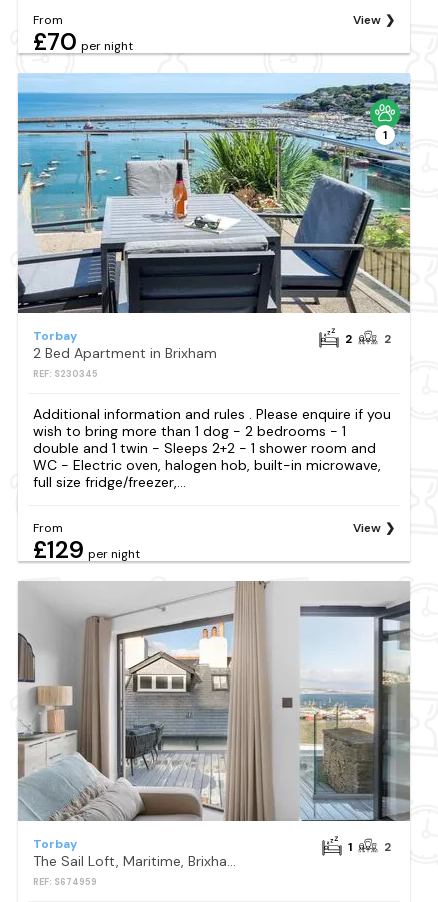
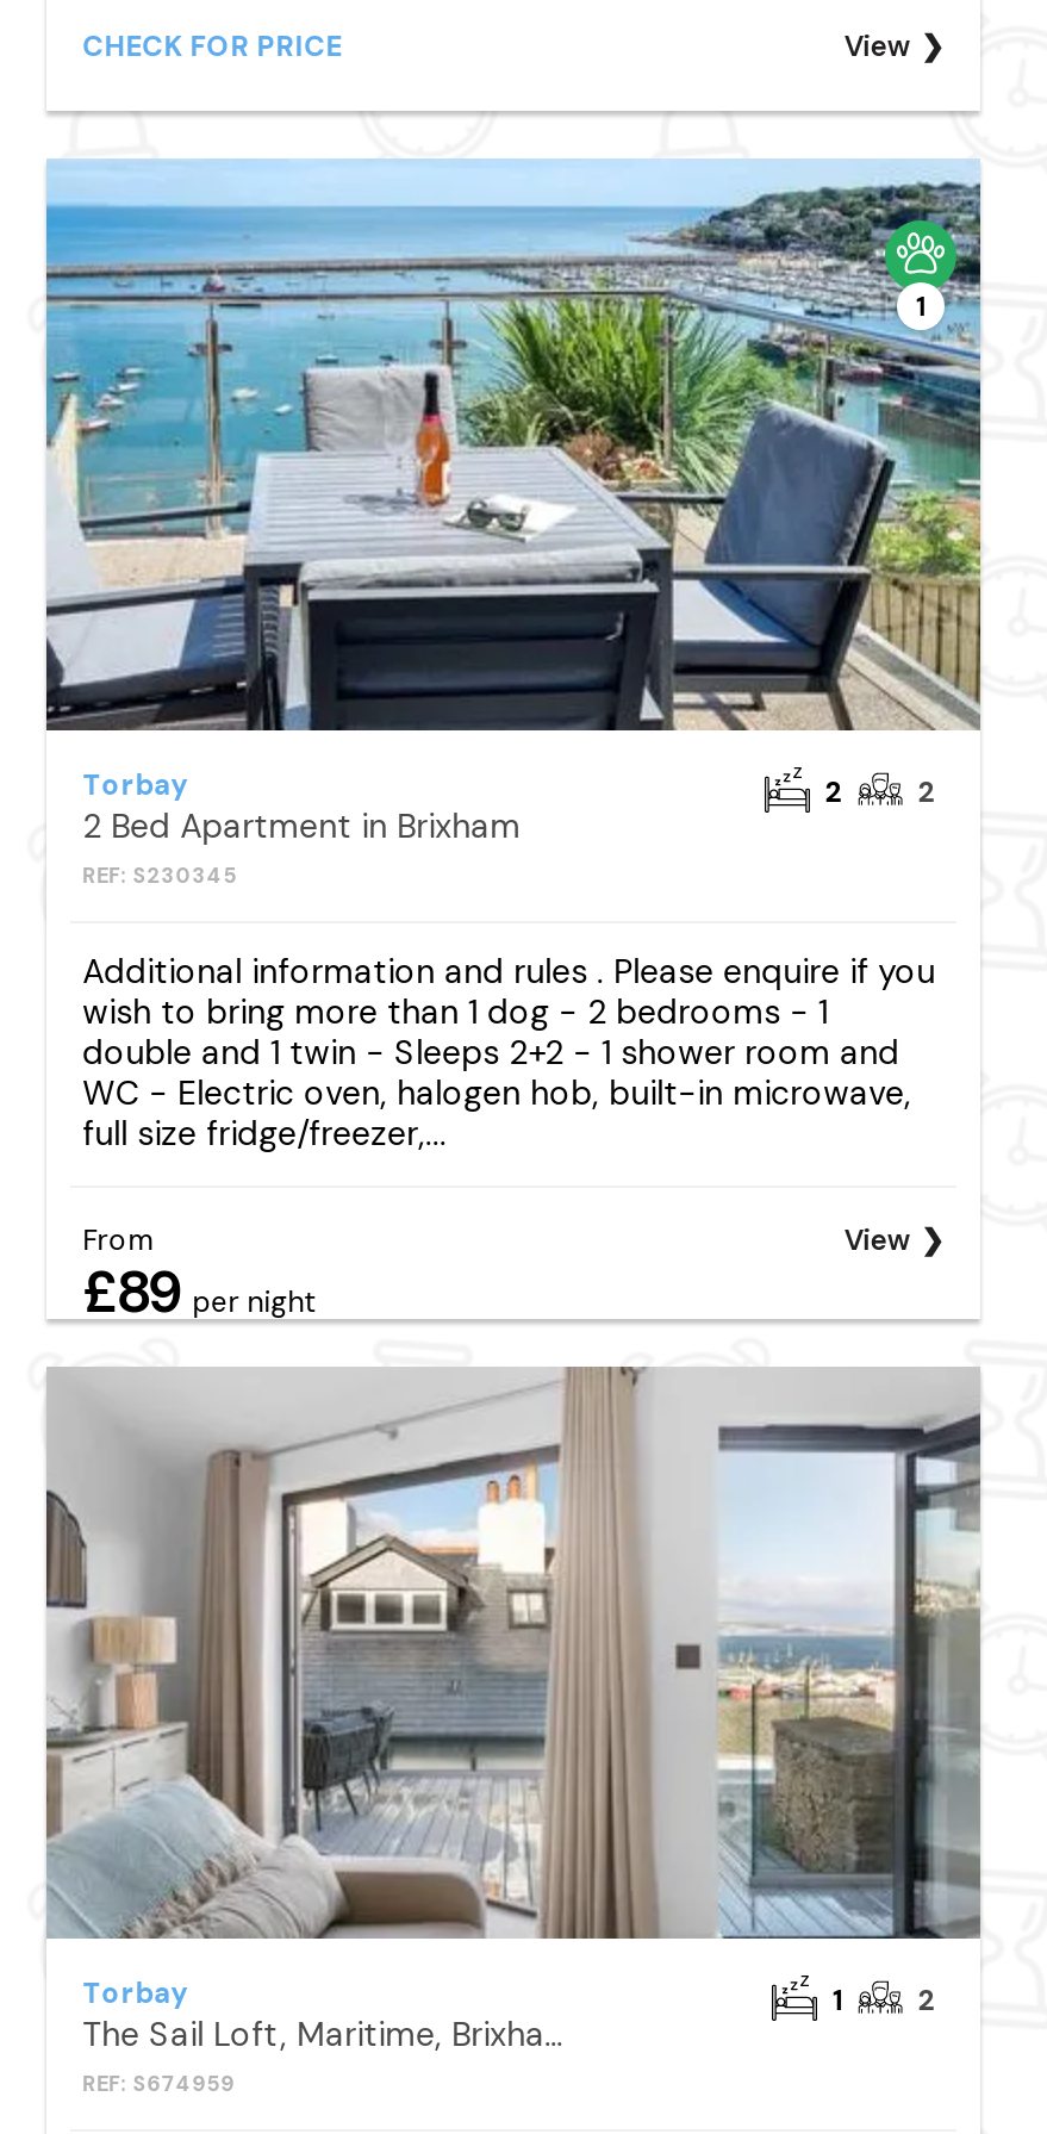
[33,12,133,57] From | £70 per night -> [83,28,342,66] CHECK FOR PRICE
[33,534,140,565] £129 per night -> [83,1256,316,1330] £89 per night

